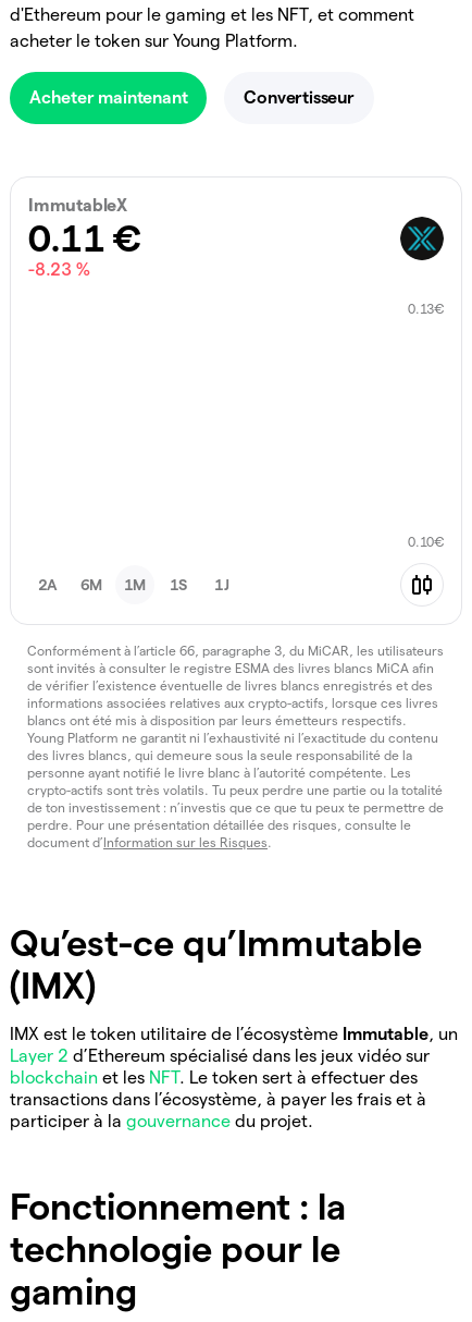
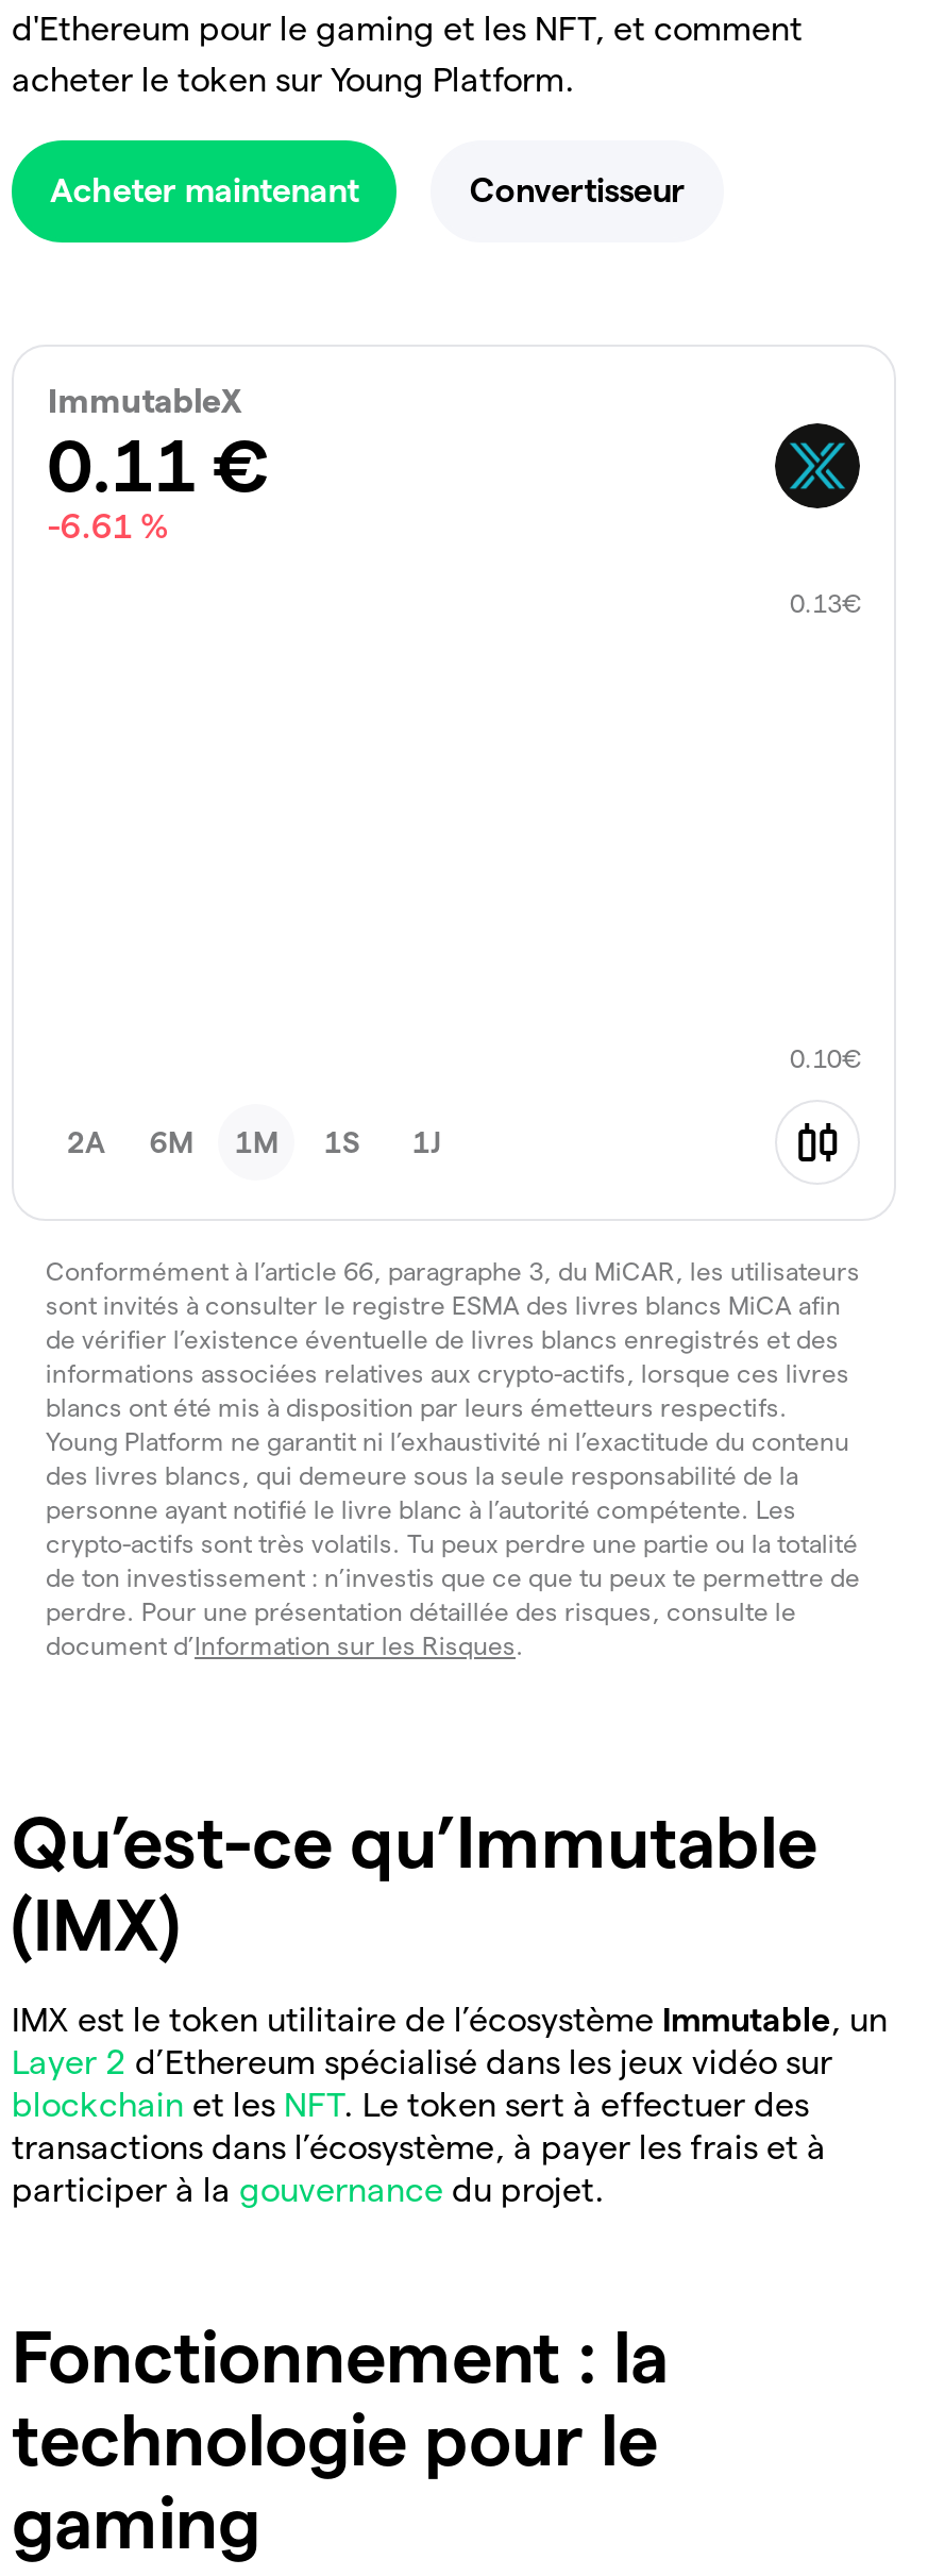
[28,260,90,279] -8.23 % -> [48,508,168,545] -6.61 %

